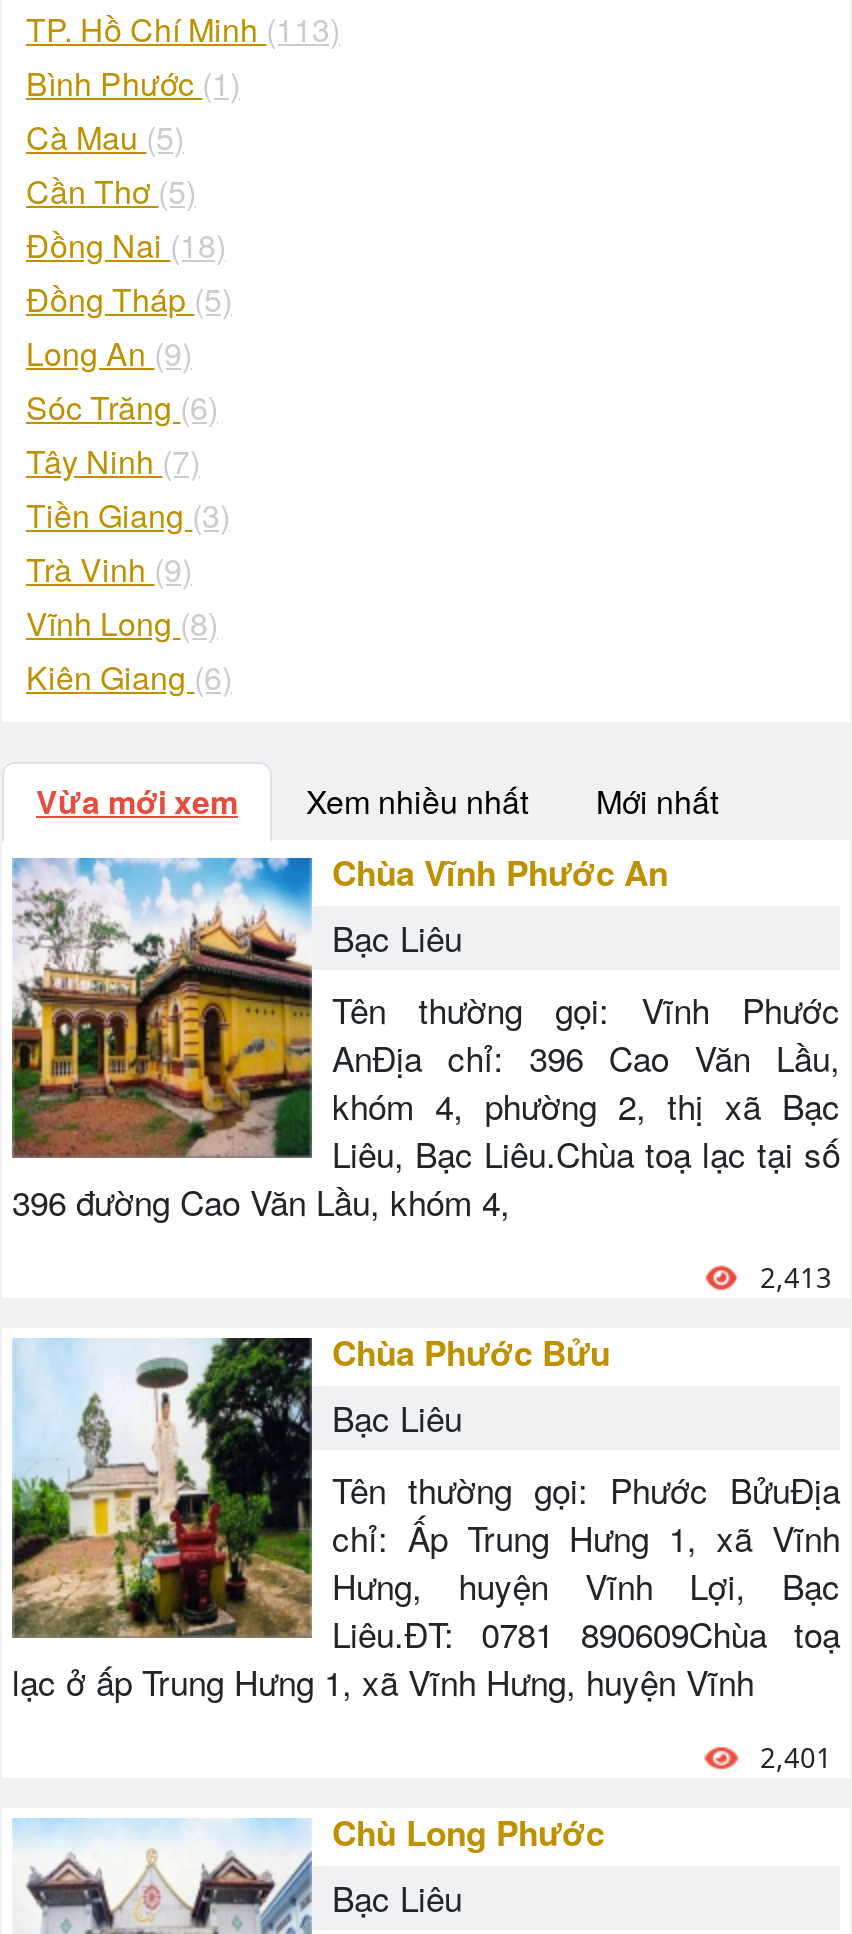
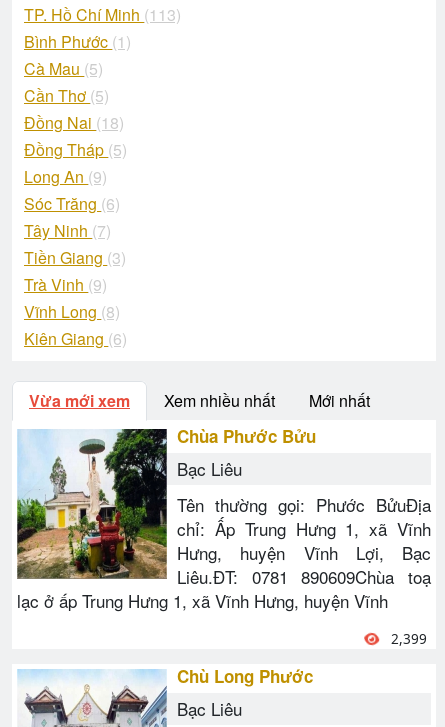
[12,848,840,1296] [image] | Chùa Vĩnh Phước An | Bạc Liêu | Tên thường gọi: Vĩnh Phước | AnĐịa chỉ: 396 Cao Văn Lầu, | khóm 4, phường 2, thị xã Bạc | Liêu, Bạc Liêu.Chùa toạ lạc tại số | 396 đường Cao Văn Lầu, khóm 4, | 2,413 -> none
[760,1738,832,1776] 2,401 -> [391,629,427,648] 2,399

